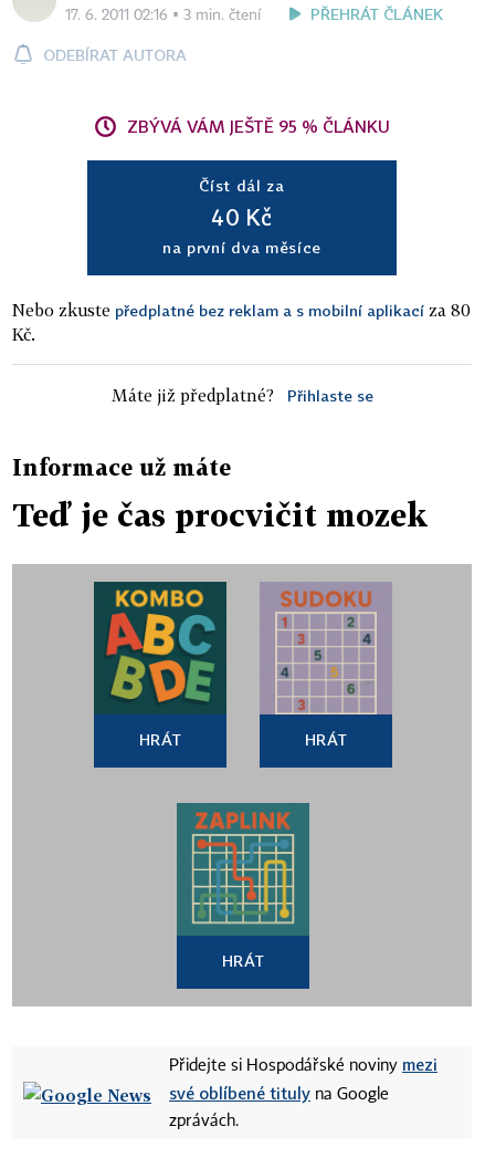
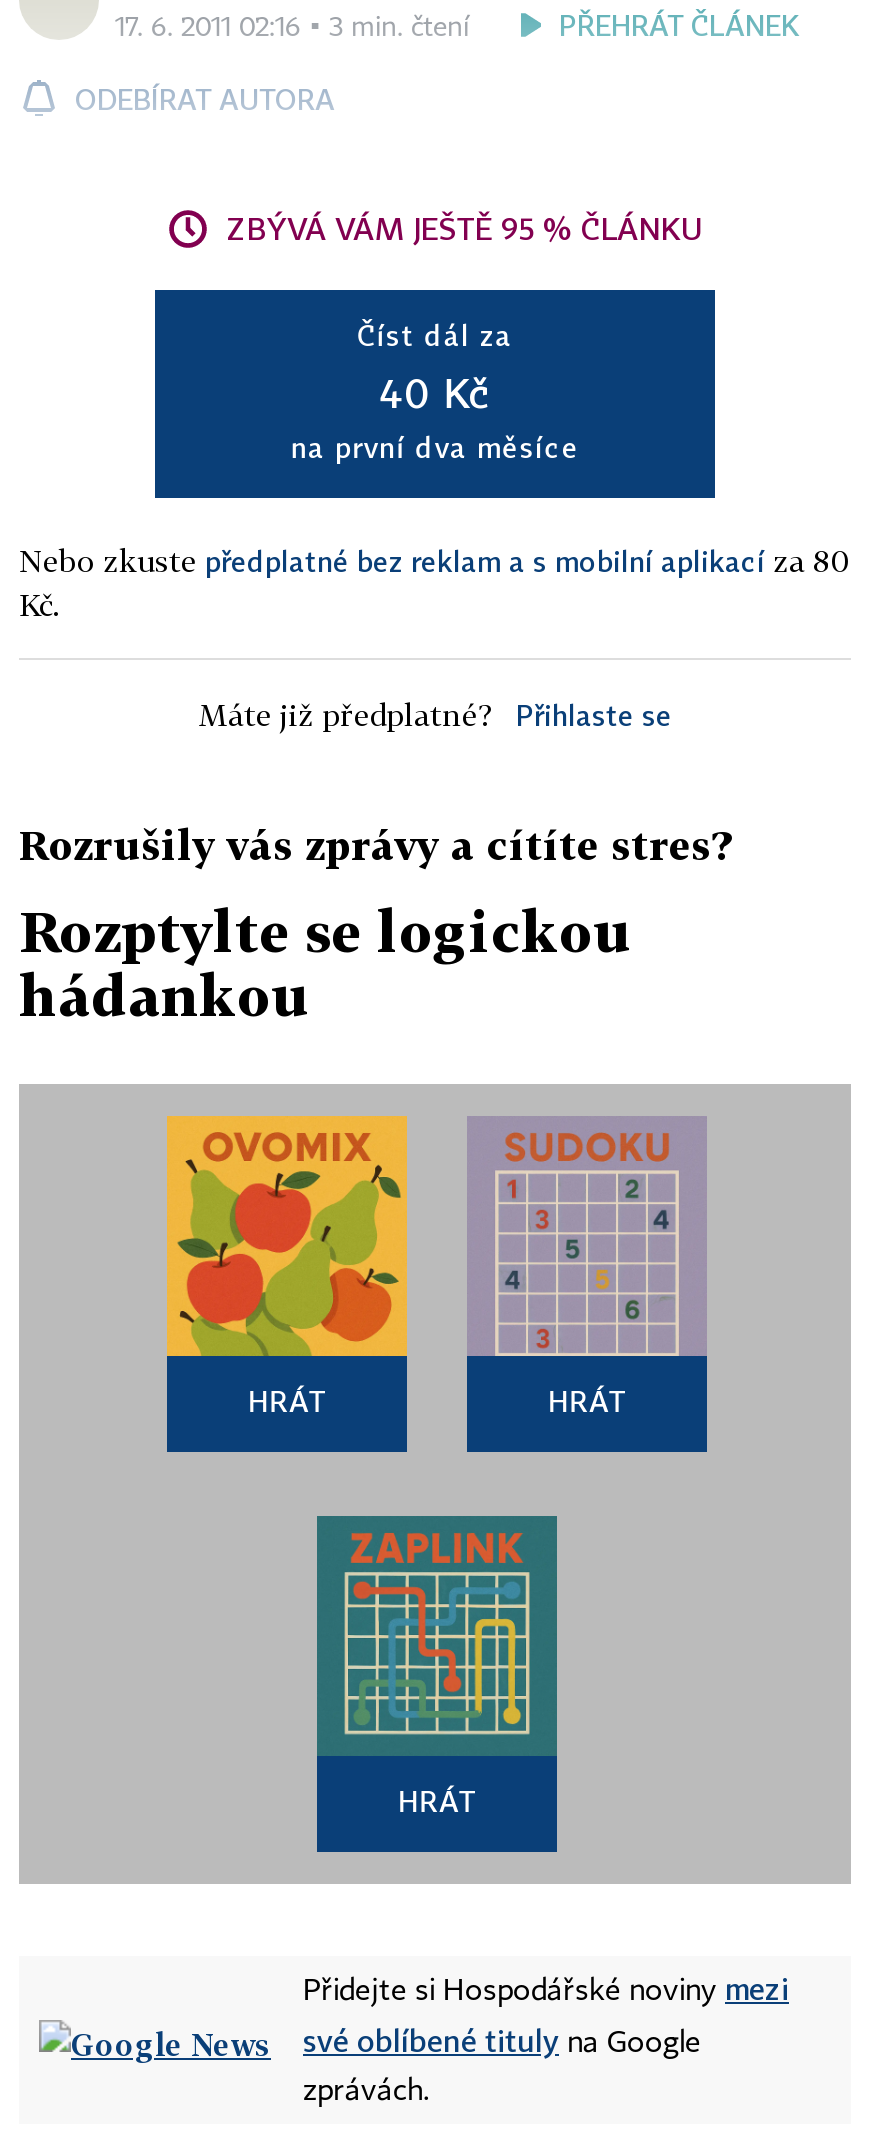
[12,453,231,480] Informace už máte -> [19,820,731,868] Rozrušily vás zprávy a cítíte stres?
[12,497,428,533] Teď je čas procvičit mozek -> [19,898,633,1028] Rozptylte se logickou | hádankou
[93,581,228,714] [image] -> [165,1114,409,1358] [image]

